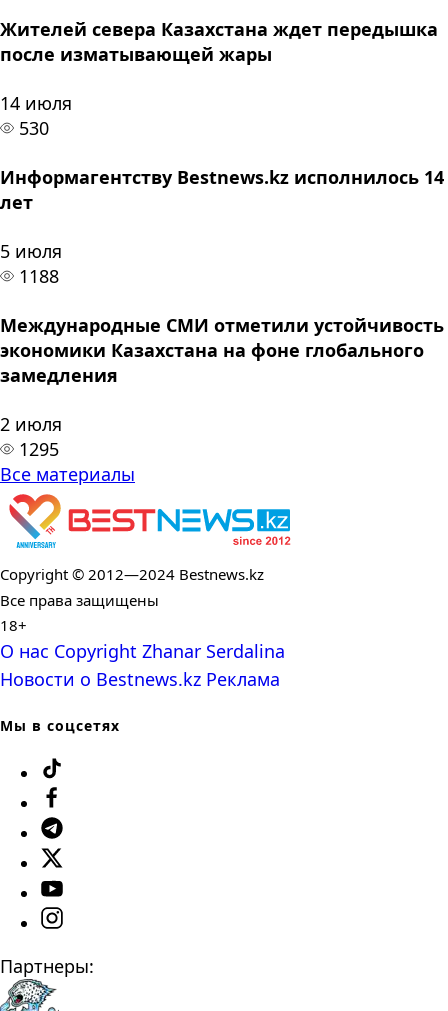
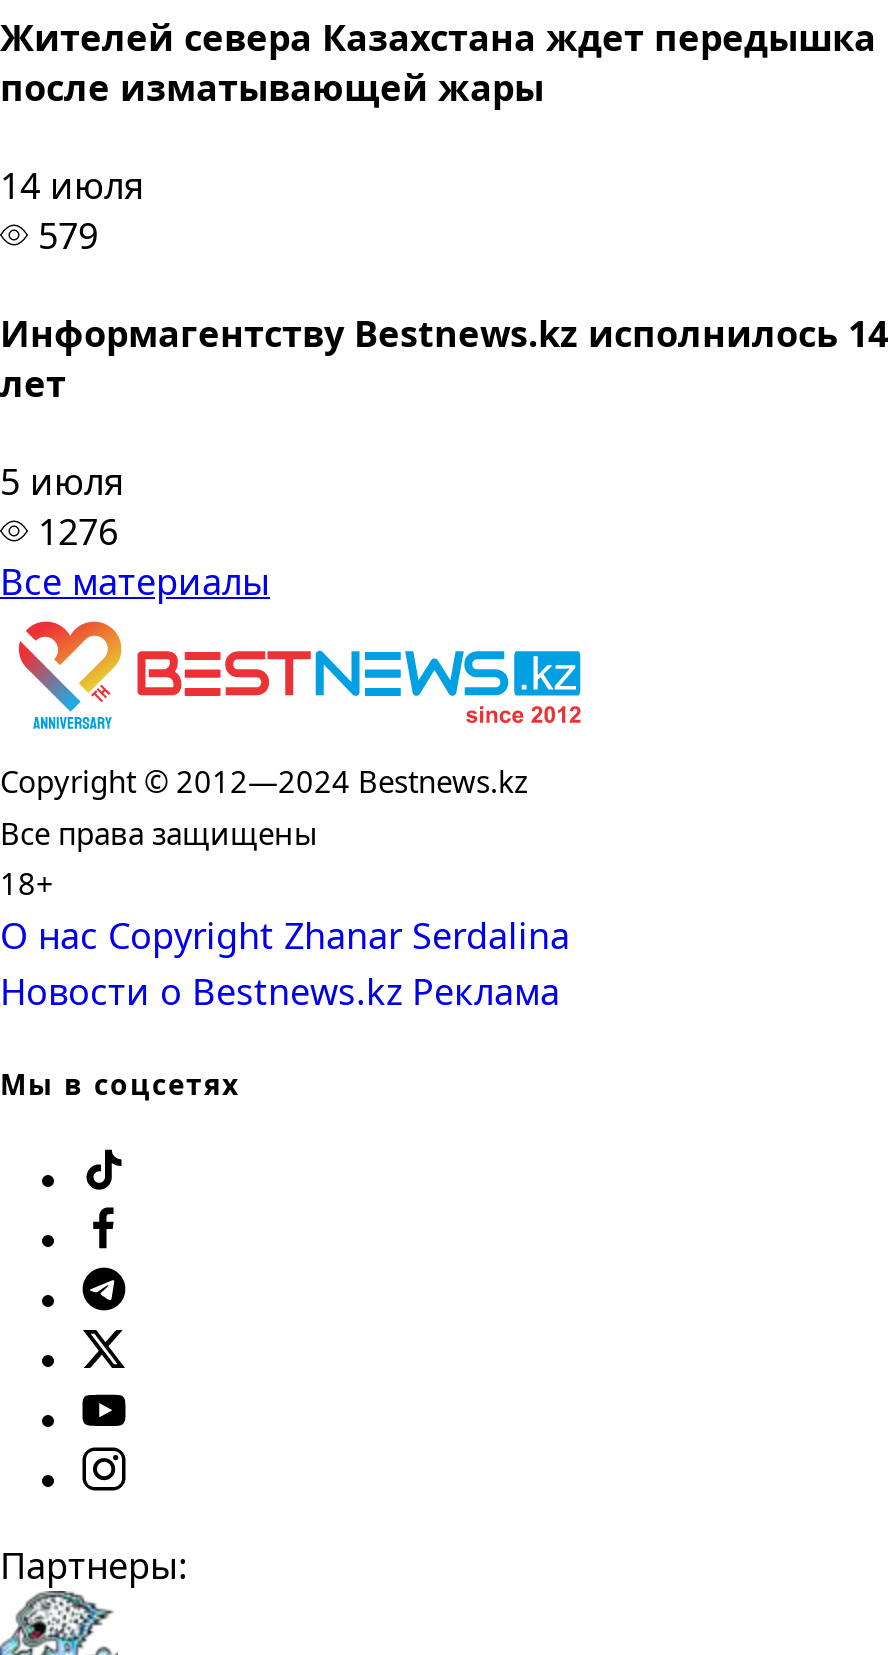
[14,116,49,140] 530 -> [28,211,98,259] 579
[0,264,444,461] 1188 | Международные СМИ отметили устойчивость | экономики Казахстана на фоне глобального | замедления | 2 июля | 1295 -> [28,507,118,555] 1276

